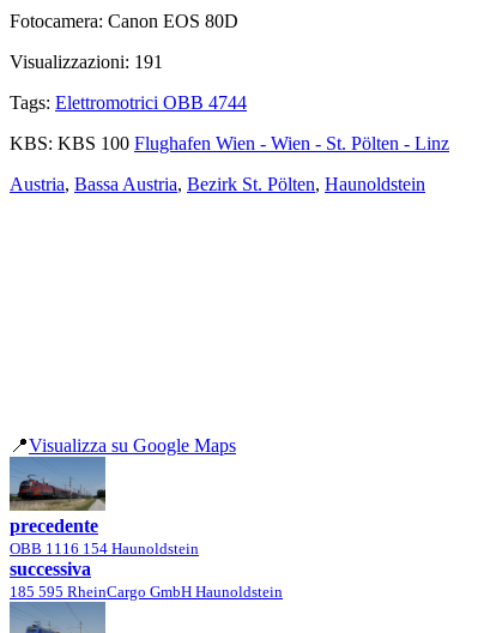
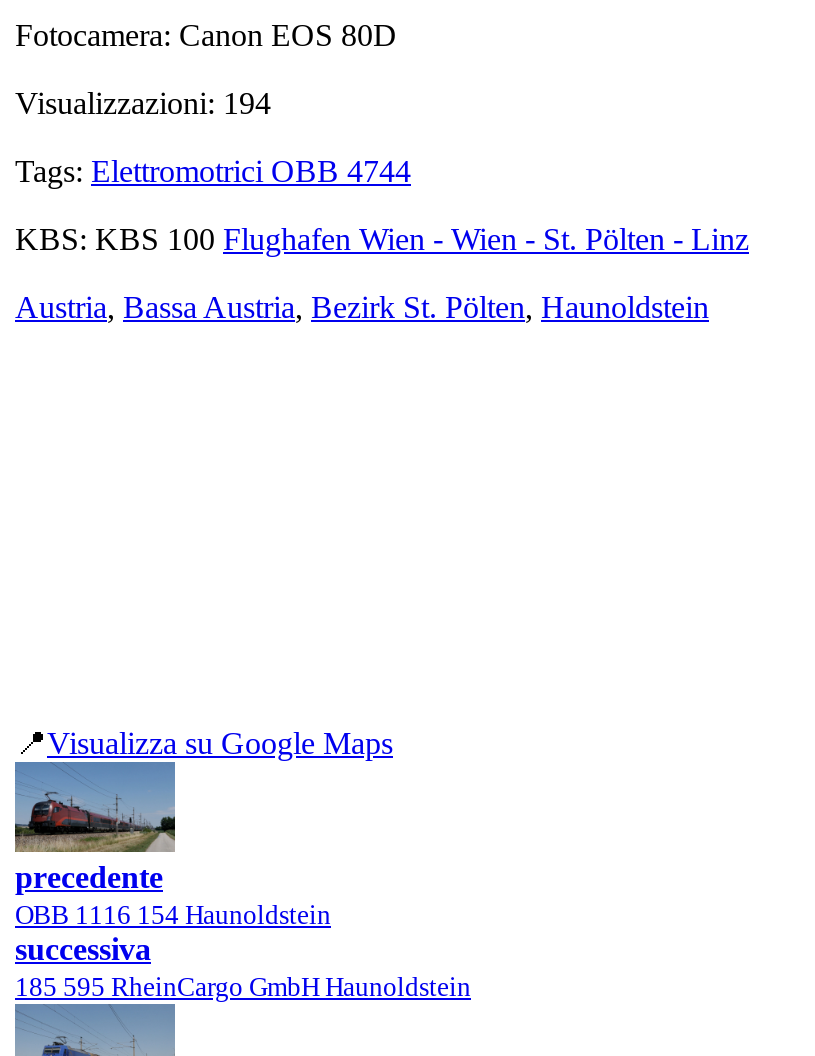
[10,51,163,72] Visualizzazioni: 191 -> [15,86,271,120] Visualizzazioni: 194

